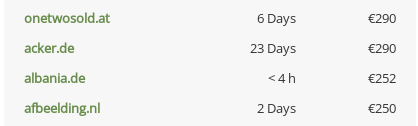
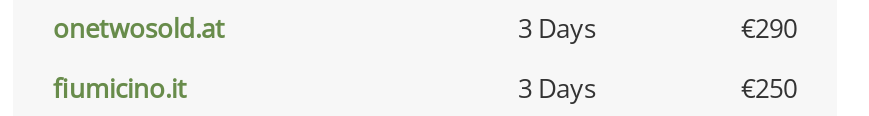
[256,9,295,27] 6 Days -> [518,10,596,46] 3 Days
[24,39,396,117] acker.de | 23 Days | €290 | albania.de | < 4 h | €252 | afbeelding.nl | 2 Days -> [53,70,596,106] fiumicino.it | 3 Days

